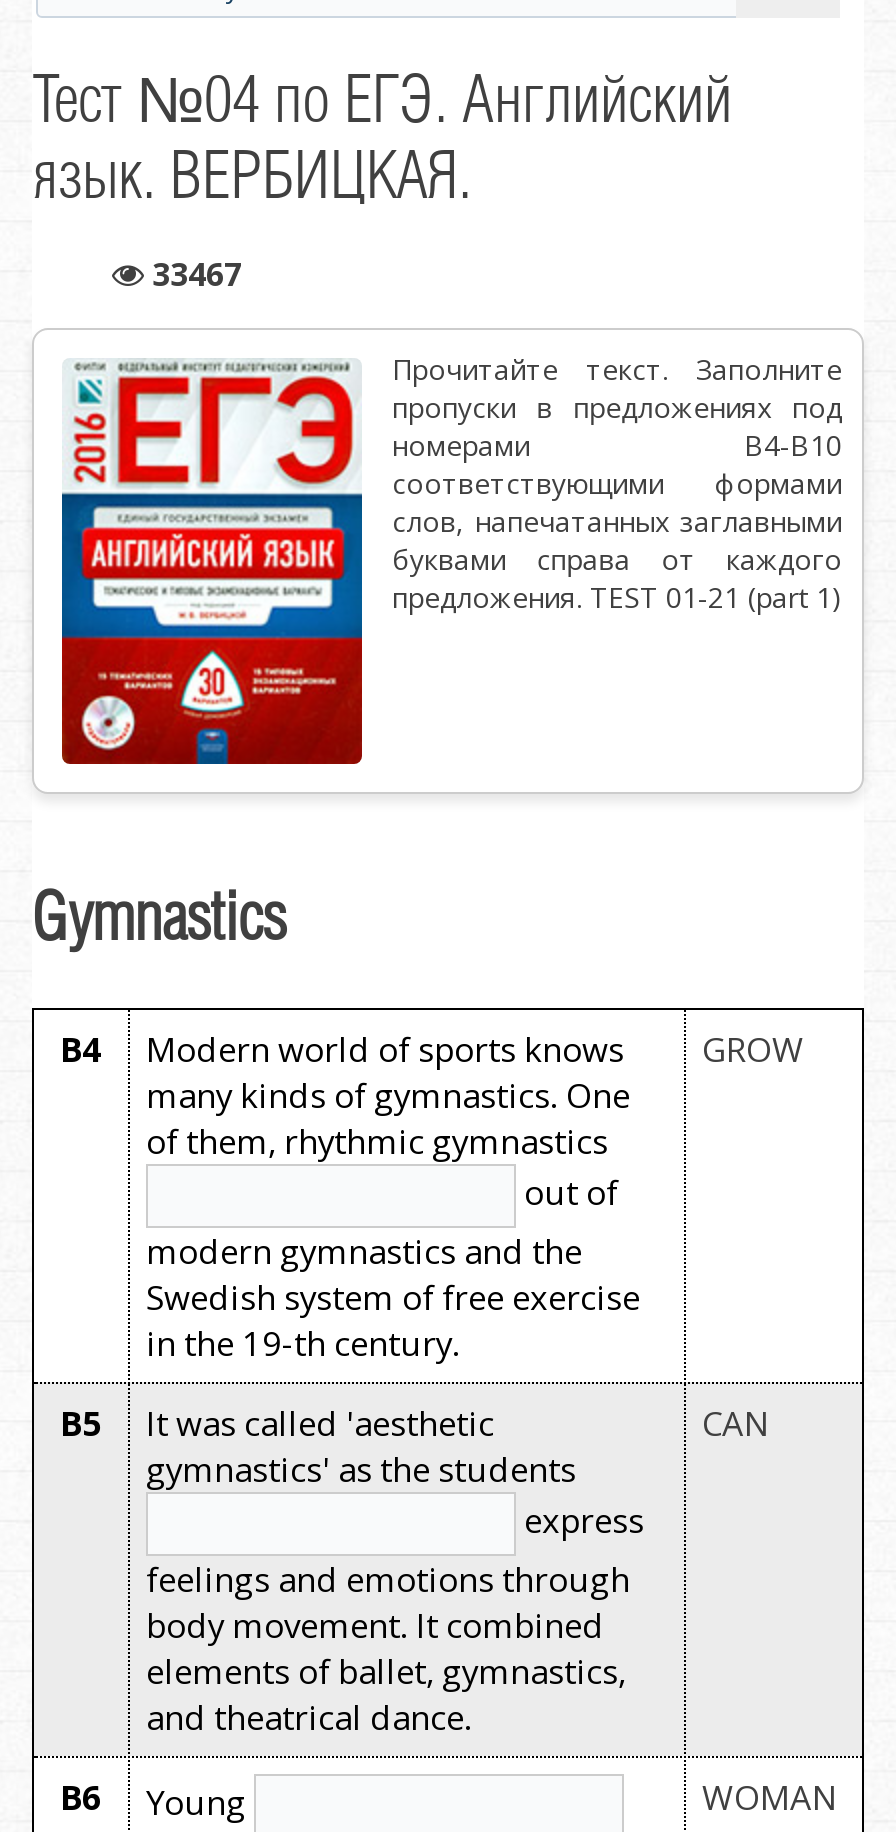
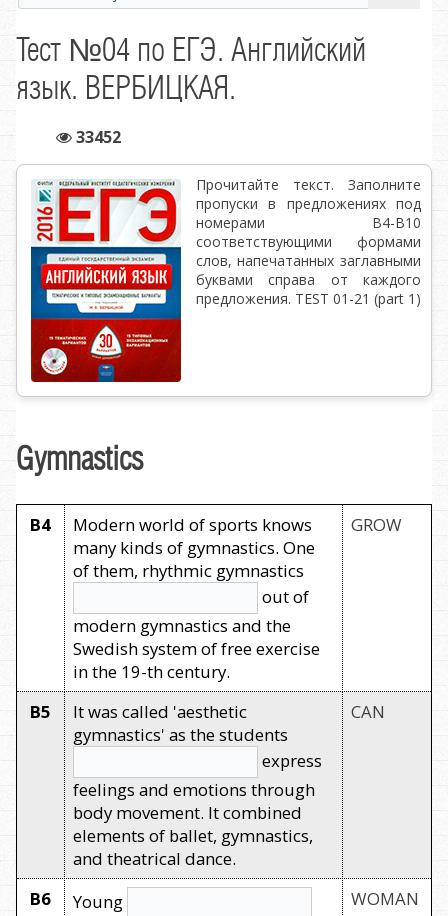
[152,252,242,296] 33467 -> [76,126,121,148] 33452

